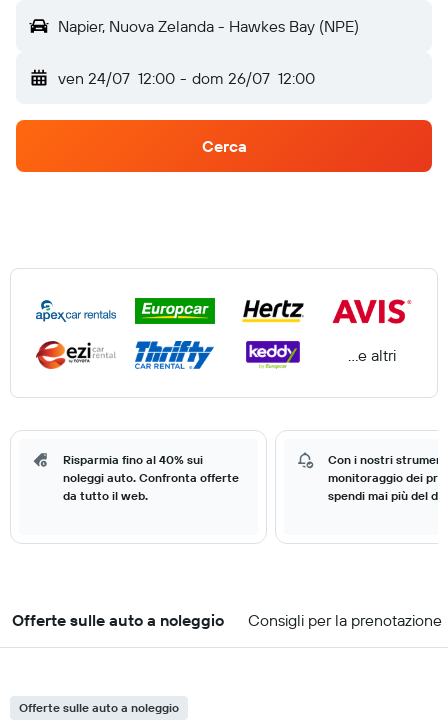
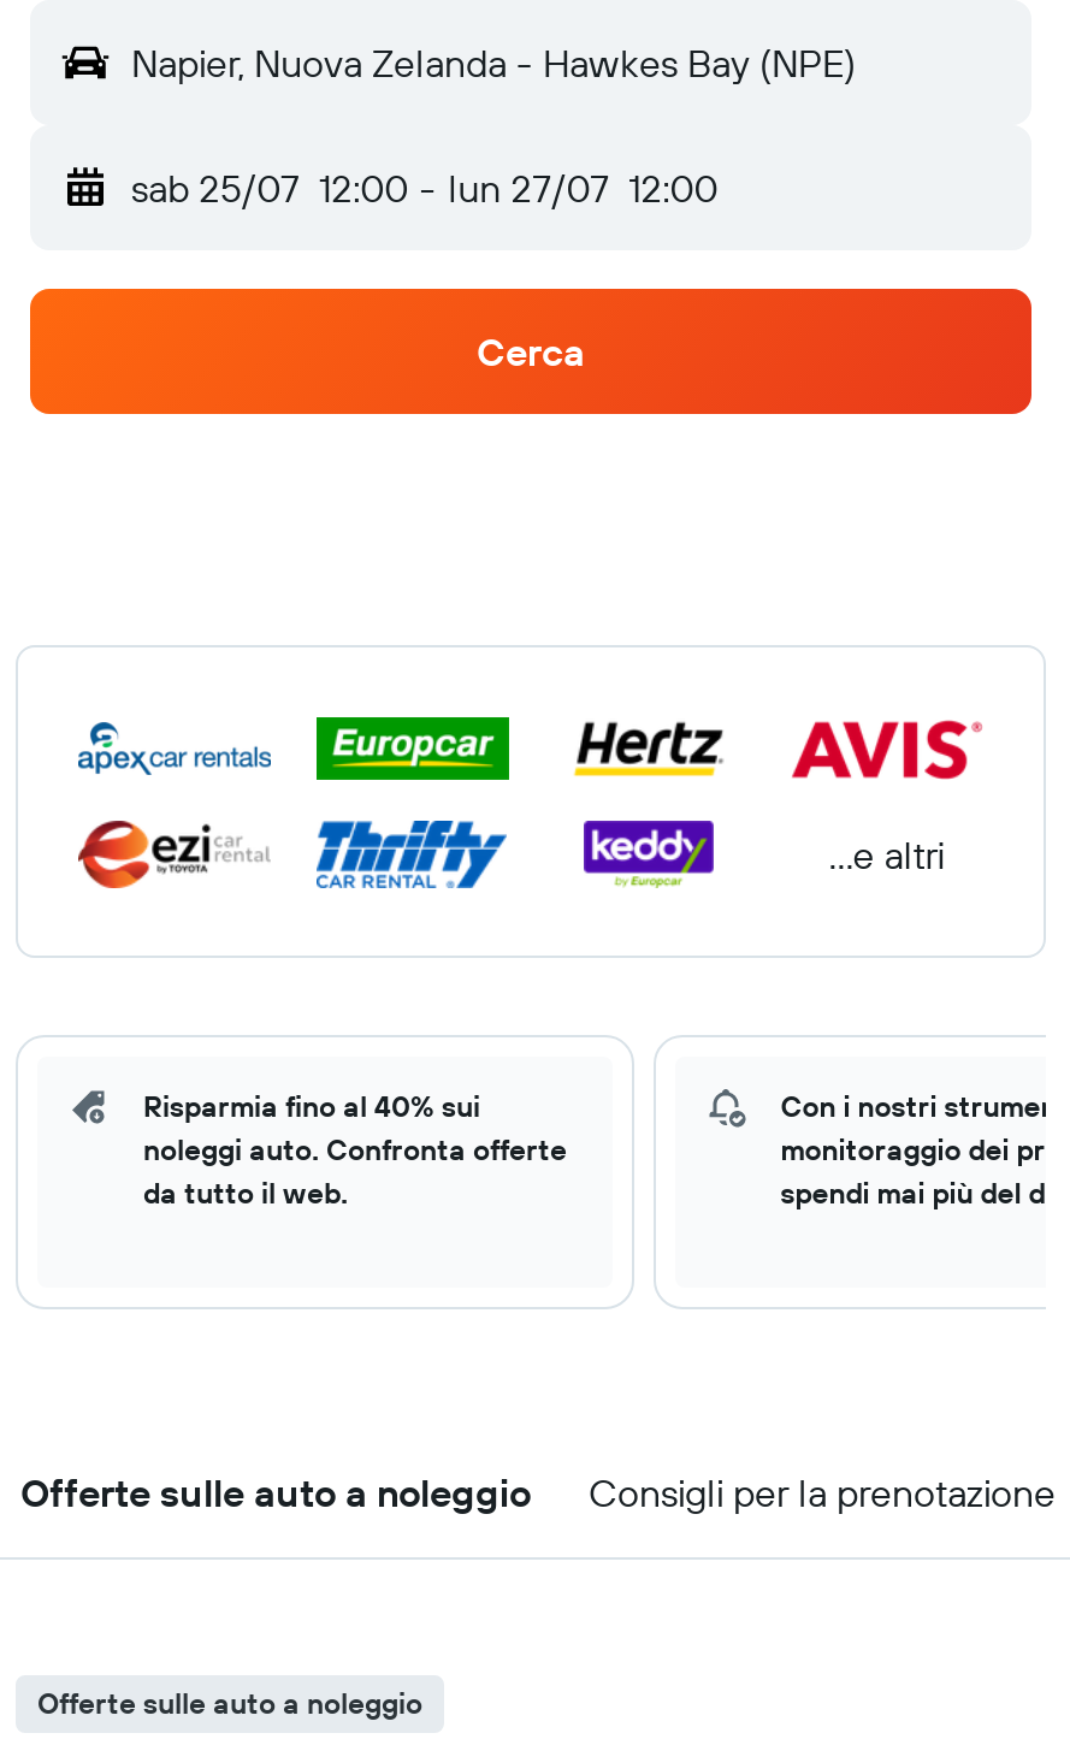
[58,68,315,88] ven 24/07 12:00 - dom 26/07 12:00 -> [131,164,718,212] sab 25/07 12:00 - lun 27/07 12:00

